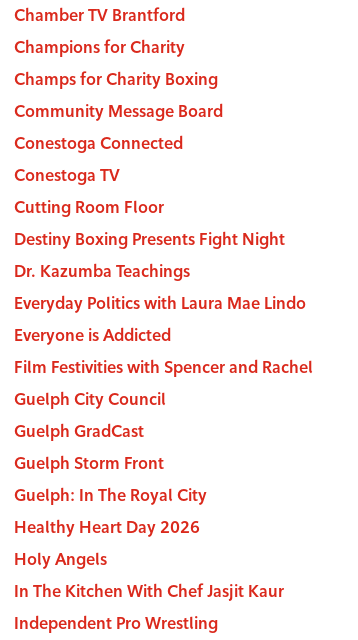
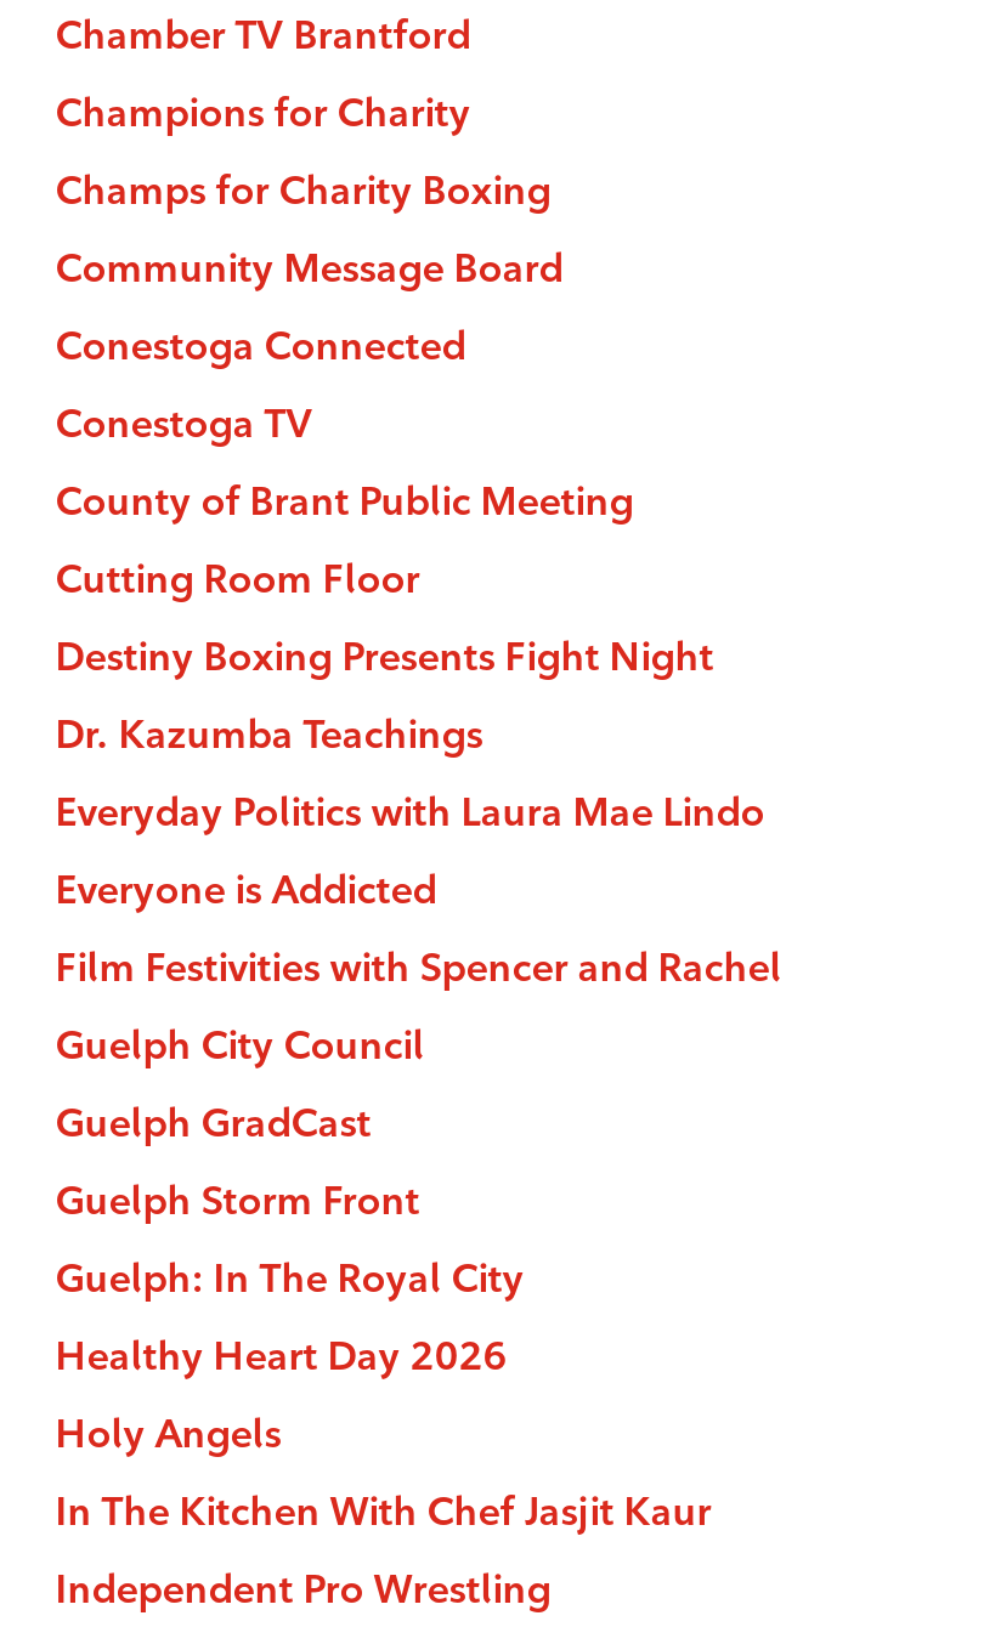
none -> [55,479,634,525] County of Brant Public Meeting

